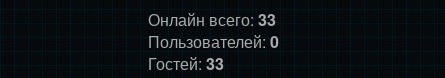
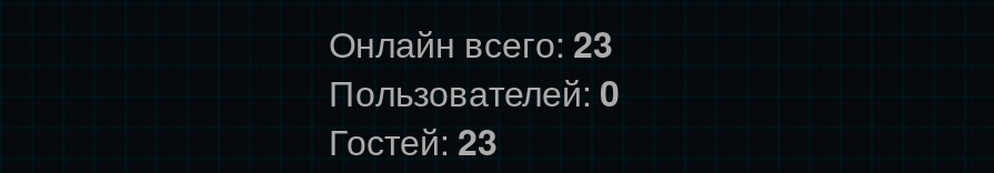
[148,8,276,31] Онлайн всего: 33 -> [329,18,613,69] Онлайн всего: 23
[148,52,224,75] Гостей: 33 -> [329,115,498,166] Гостей: 23

